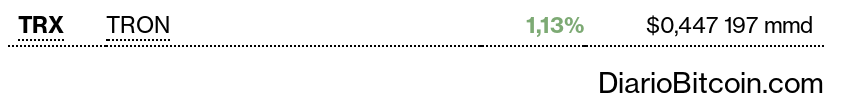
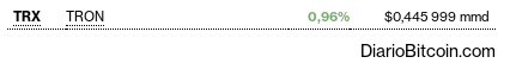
[526,11,584,39] 1,13% -> [308,9,350,25] 0,96%
[646,11,814,39] $0,447 197 mmd -> [384,9,490,25] $0,445 999 mmd

